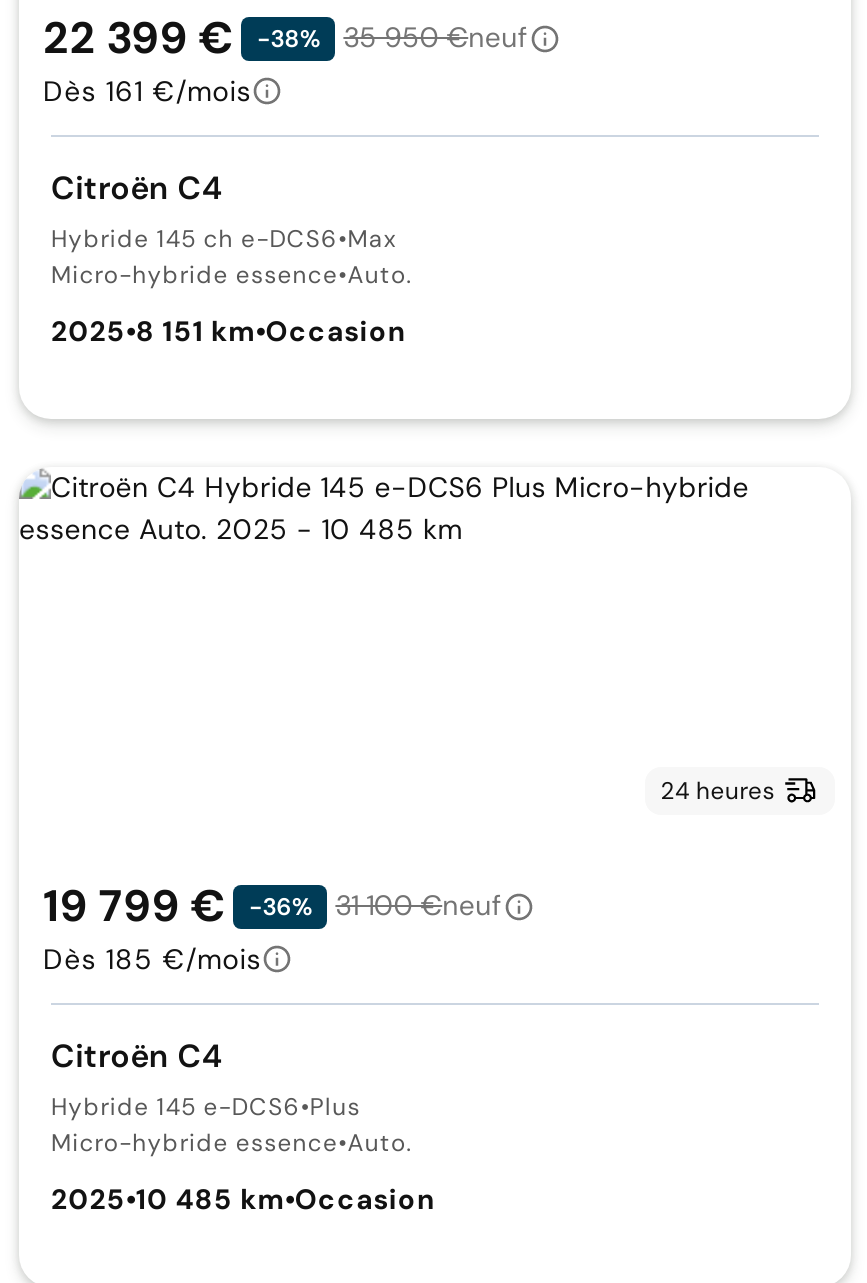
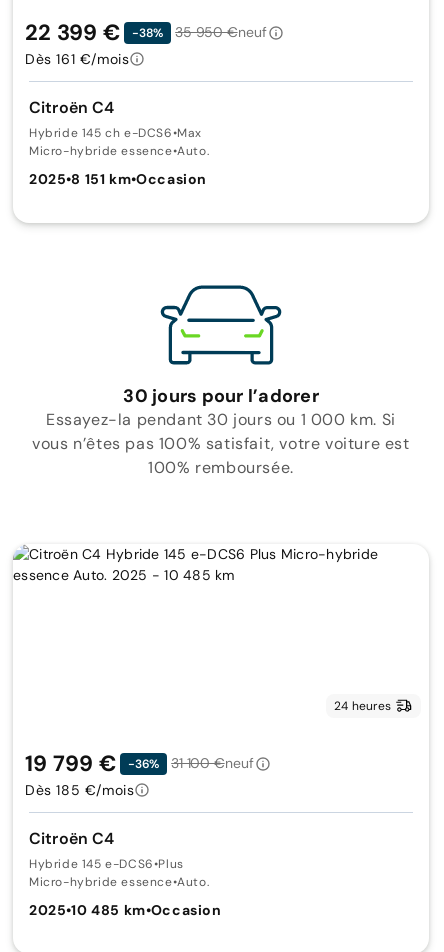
none -> [32,284,410,478] [image] | 30 jours pour l’adorer | Essayez-la pendant 30 jours ou 1 000 km. Si | vous n’êtes pas 100% satisfait, votre voiture est | 100% remboursée.

